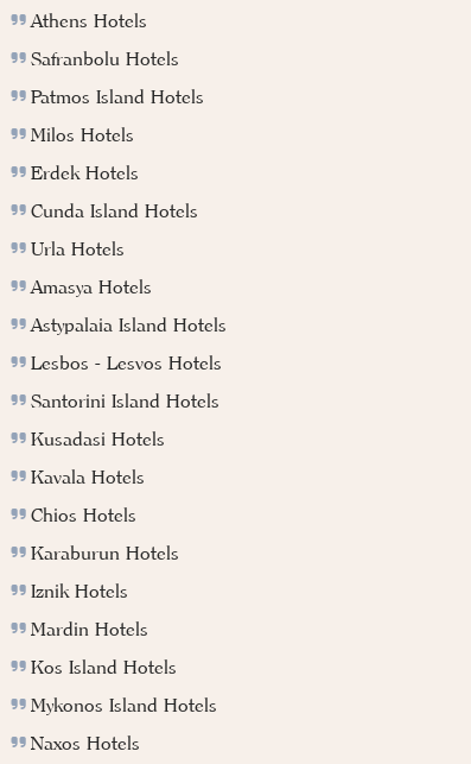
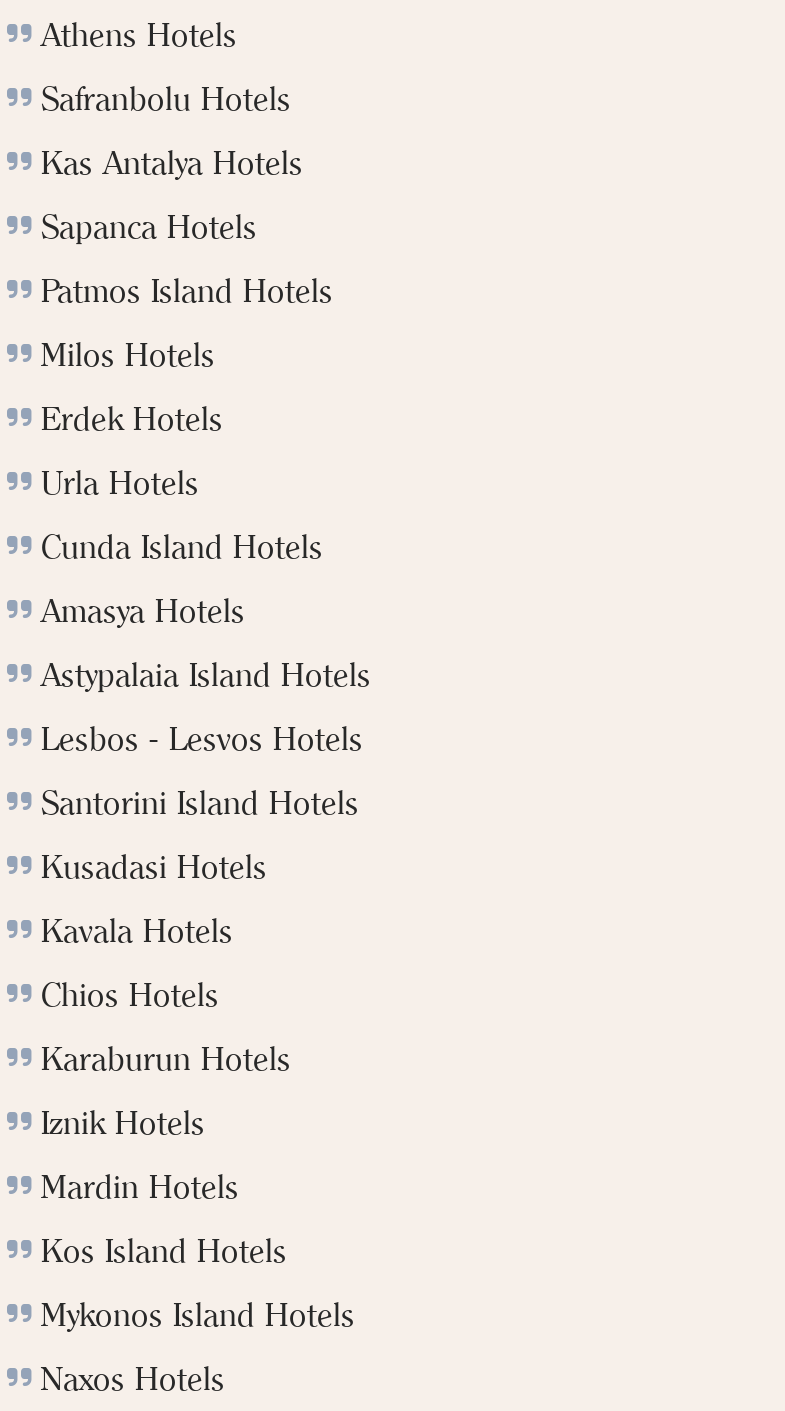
none -> [41,142,303,246] Kas Antalya Hotels | Sapanca Hotels
moved [31,198,198,222] -> [41,526,323,566]: Cunda Island Hotels
moved [31,236,125,260] -> [41,462,199,502]: Urla Hotels

